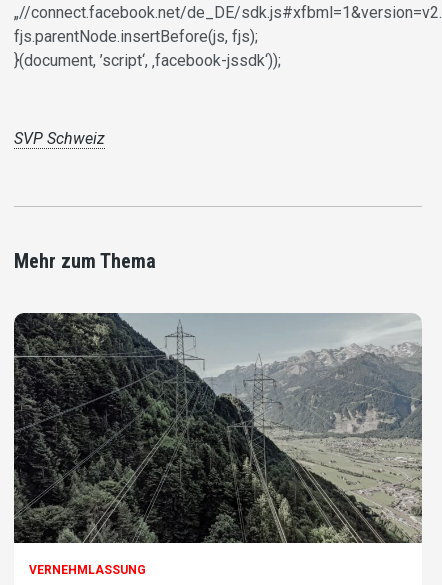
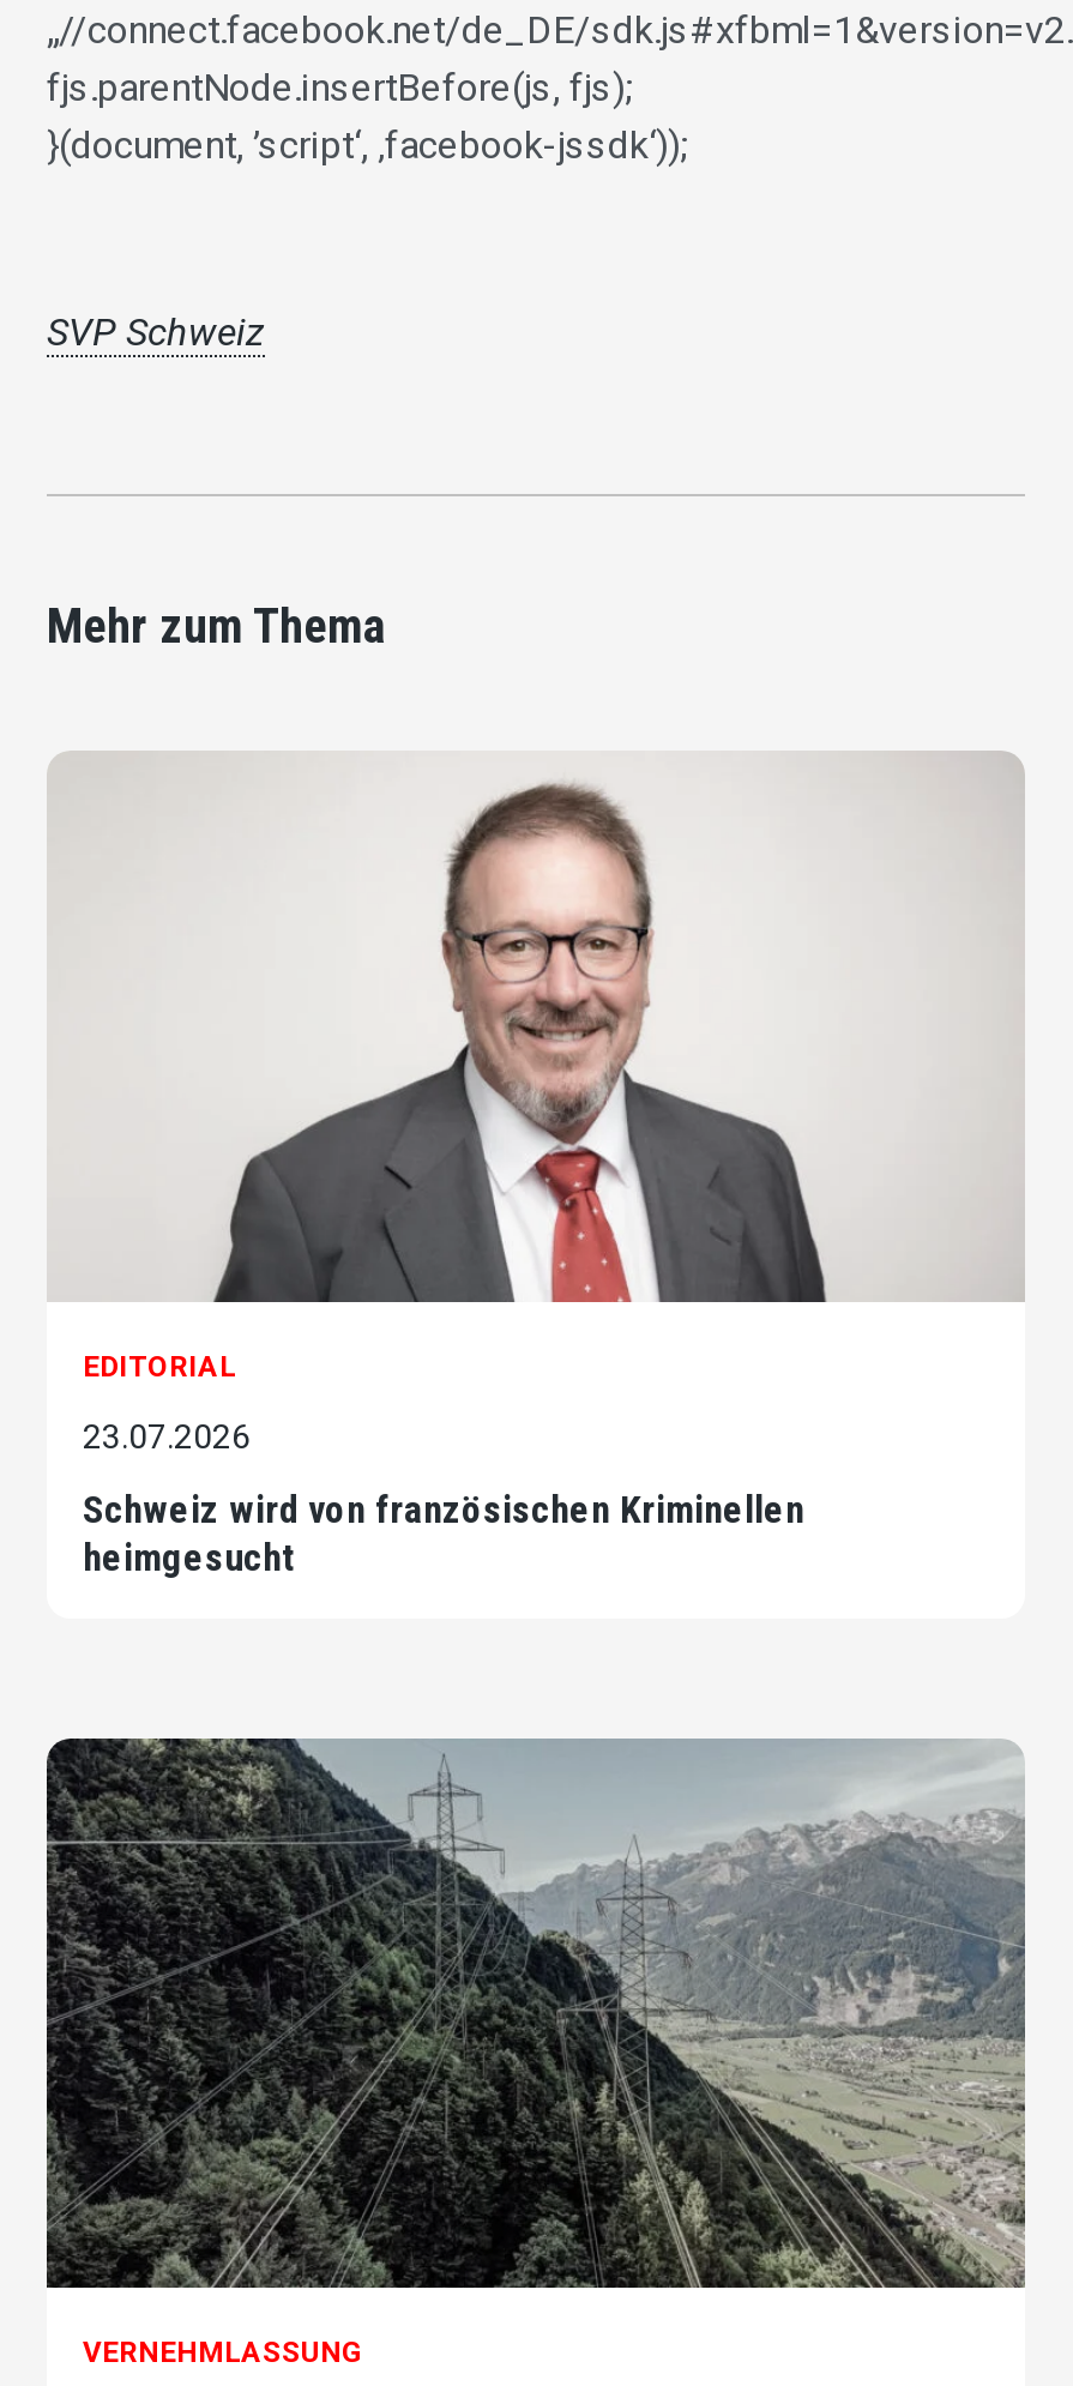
none -> [49,753,1023,1579] [image] | EDITORIAL | 23.07.2026 | Schweiz wird von französischen Kriminellen | heimgesucht

